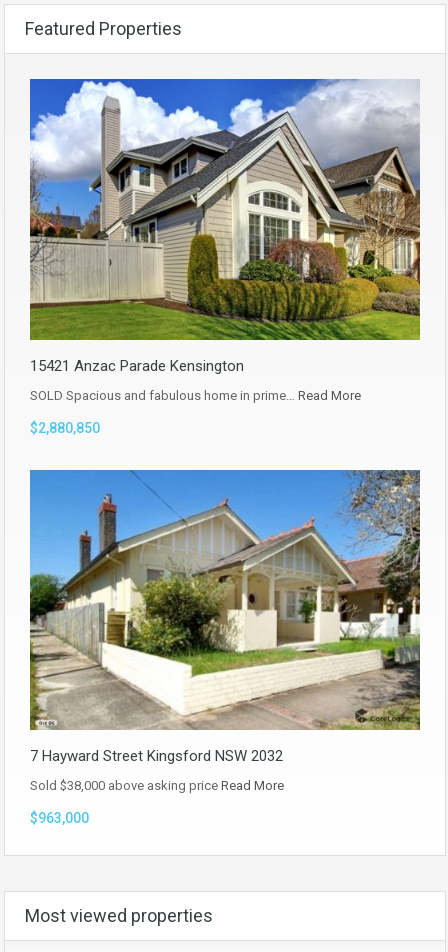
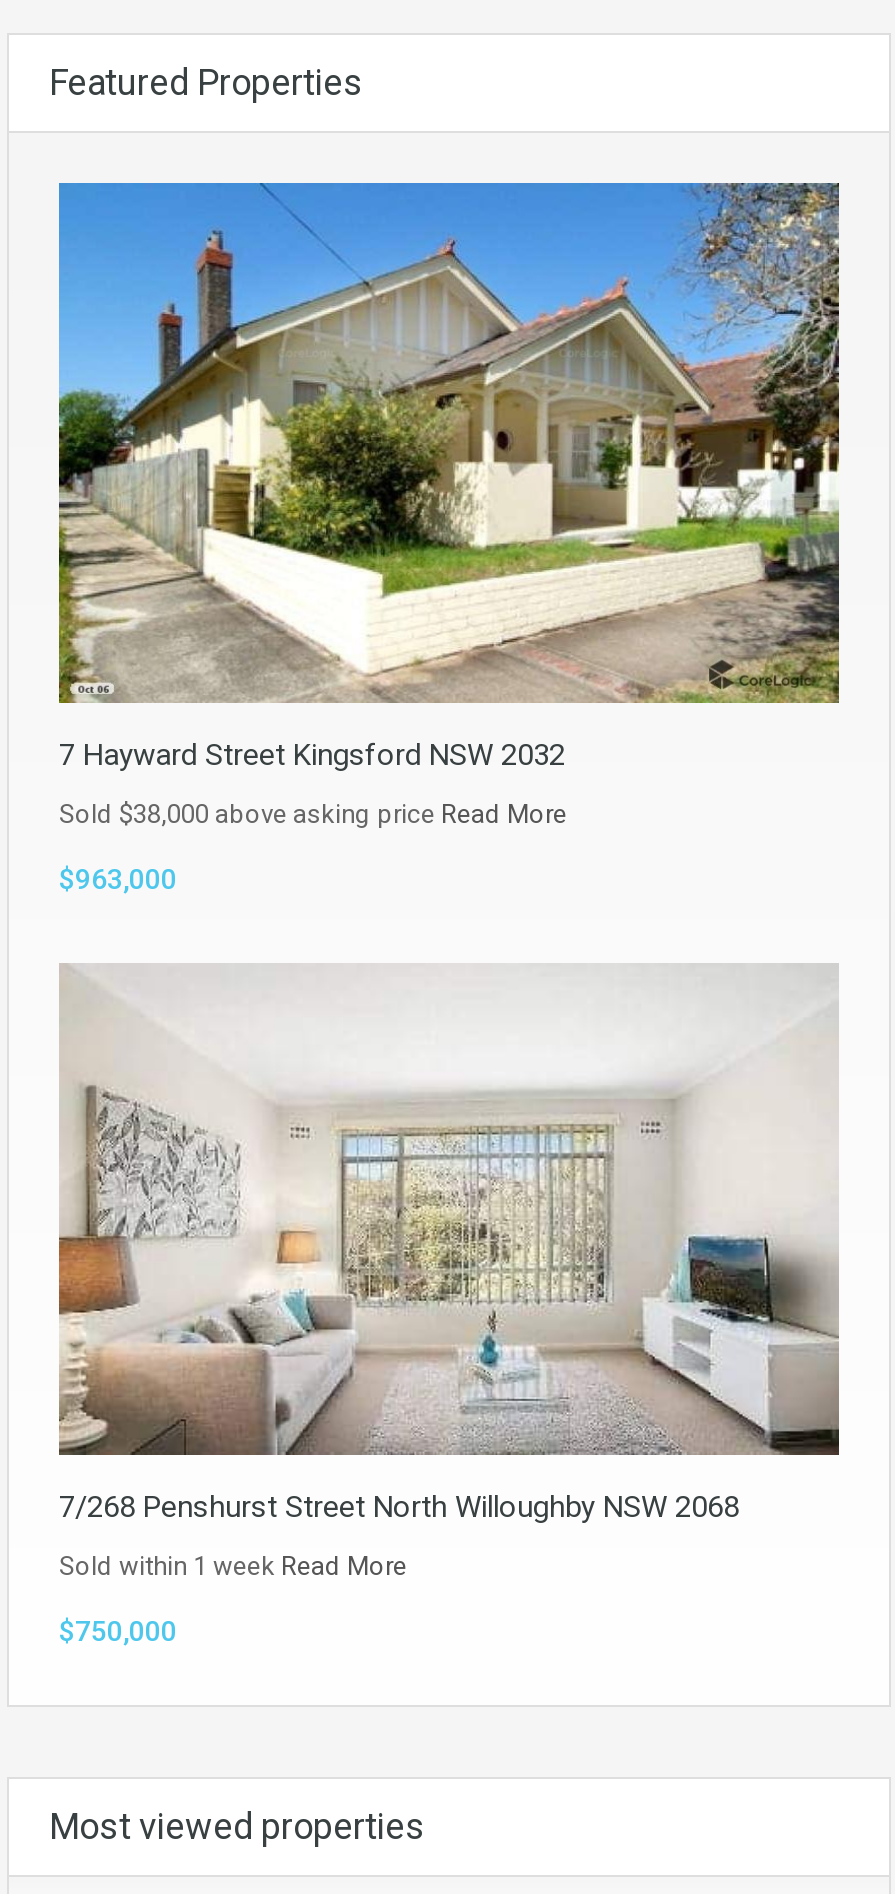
[29,79,421,436] [image] | 15421 Anzac Parade Kensington | SOLD Spacious and fabulous home in prime… Read More | $2,880,850 -> none
moved [28,468,422,826] -> [55,179,843,896]: [image] | 7 Hayward Street Kingsford NSW 2032 | Sold $38,000 above asking price Read More | $963,000
none -> [59,963,839,1646] [image] | 7/268 Penshurst Street North Willoughby NSW 2068 | Sold within 1 week Read More | $750,000

